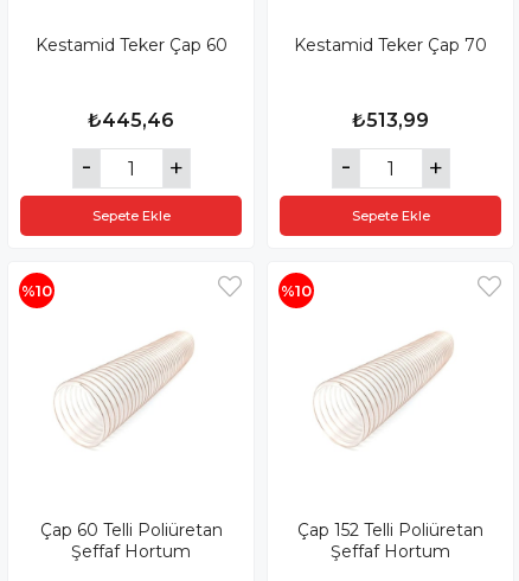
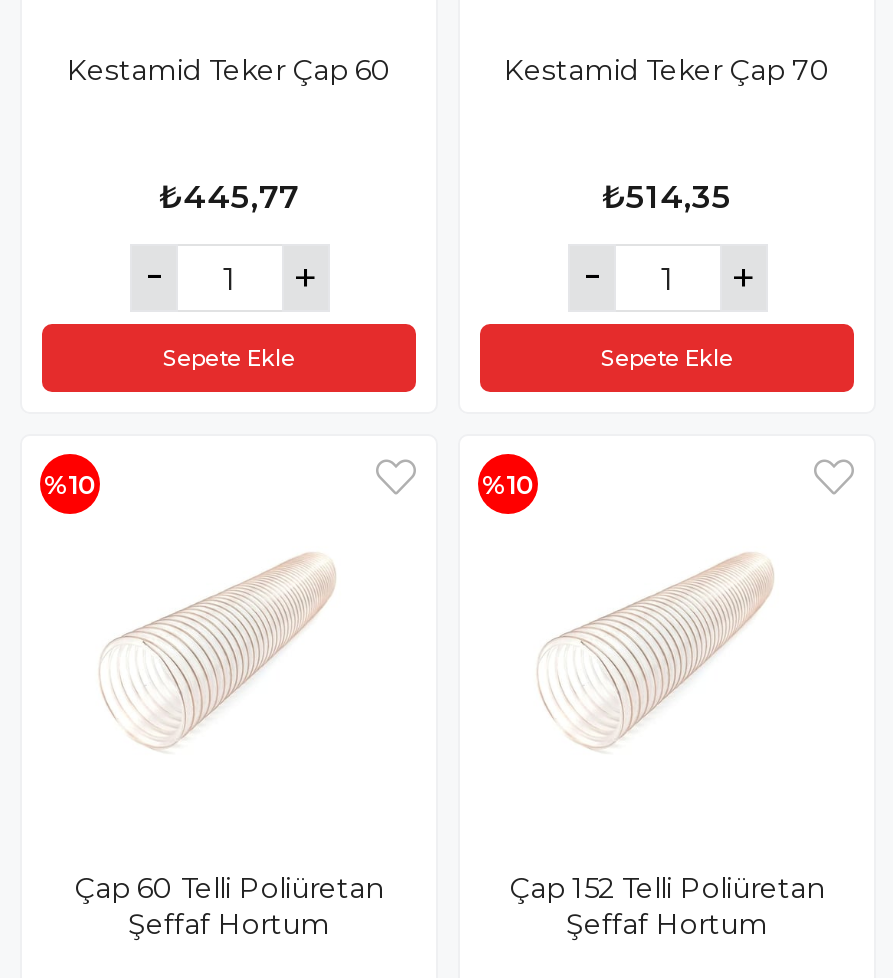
[88,109,174,132] ₺445,46 -> [159,178,299,216] ₺445,77
[352,109,429,132] ₺513,99 -> [602,178,732,216] ₺514,35

